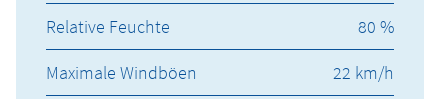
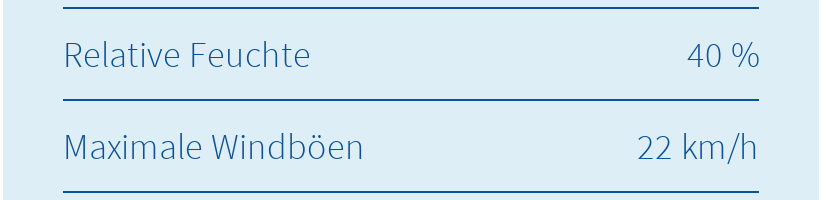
[358,15,394,38] 80 % -> [687,31,759,77] 40 %

